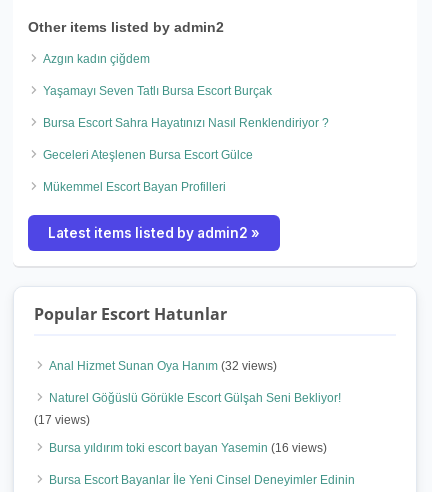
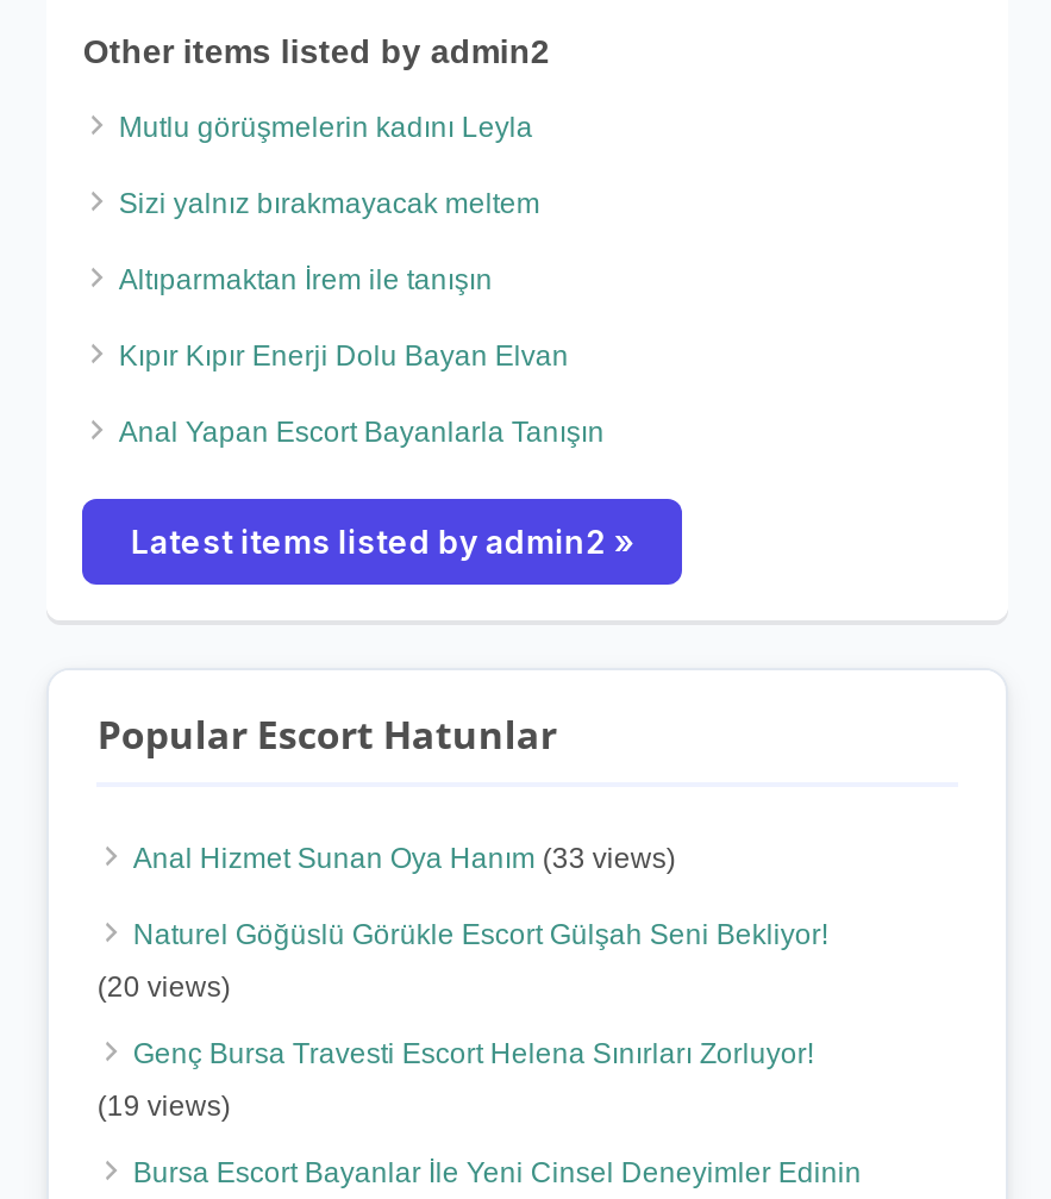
[43,52,150,66] Azgın kadın çiğdem -> [119,110,533,143] Mutlu görüşmelerin kadını Leyla
[43,84,272,98] Yaşamayı Seven Tatlı Bursa Escort Burçak -> [119,186,540,219] Sizi yalnız bırakmayacak meltem
[43,116,329,130] Bursa Escort Sahra Hayatınızı Nasıl Renklendiriyor ? -> [119,262,493,296] Altıparmaktan İrem ile tanışın
[43,148,253,162] Geceleri Ateşlenen Bursa Escort Gülce -> [119,338,569,372] Kıpır Kıpır Enerji Dolu Bayan Elvan
[43,180,226,194] Mükemmel Escort Bayan Profilleri -> [119,415,604,448] Anal Yapan Escort Bayanlarla Tanışın
[49,359,277,373] Anal Hizmet Sunan Oya Hanım (32 views) -> [133,841,676,874] Anal Hizmet Sunan Oya Hanım (33 views)
[34,413,327,455] (17 views) | Bursa yıldırım toki escort bayan Yasemin (16 views) -> [97,969,814,1122] (20 views) | Genç Bursa Travesti Escort Helena Sınırları Zorluyor! | (19 views)

